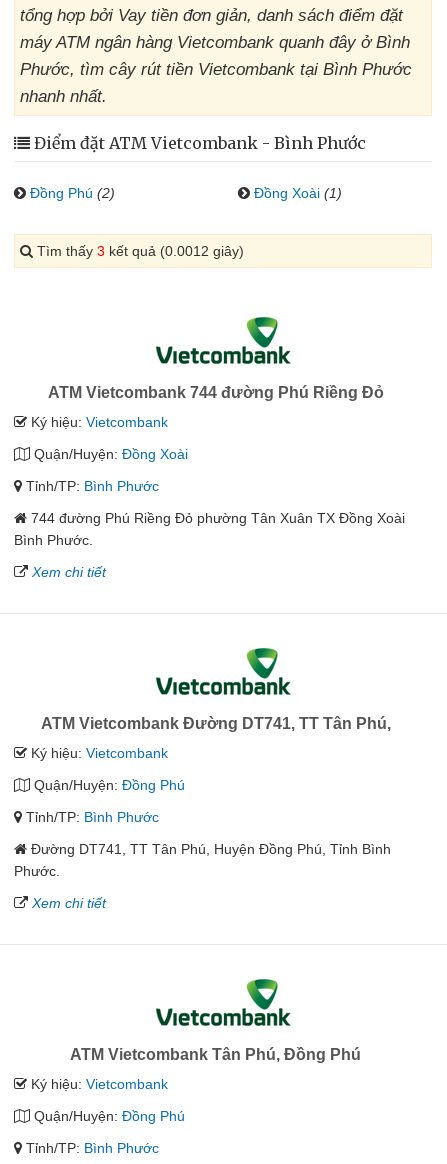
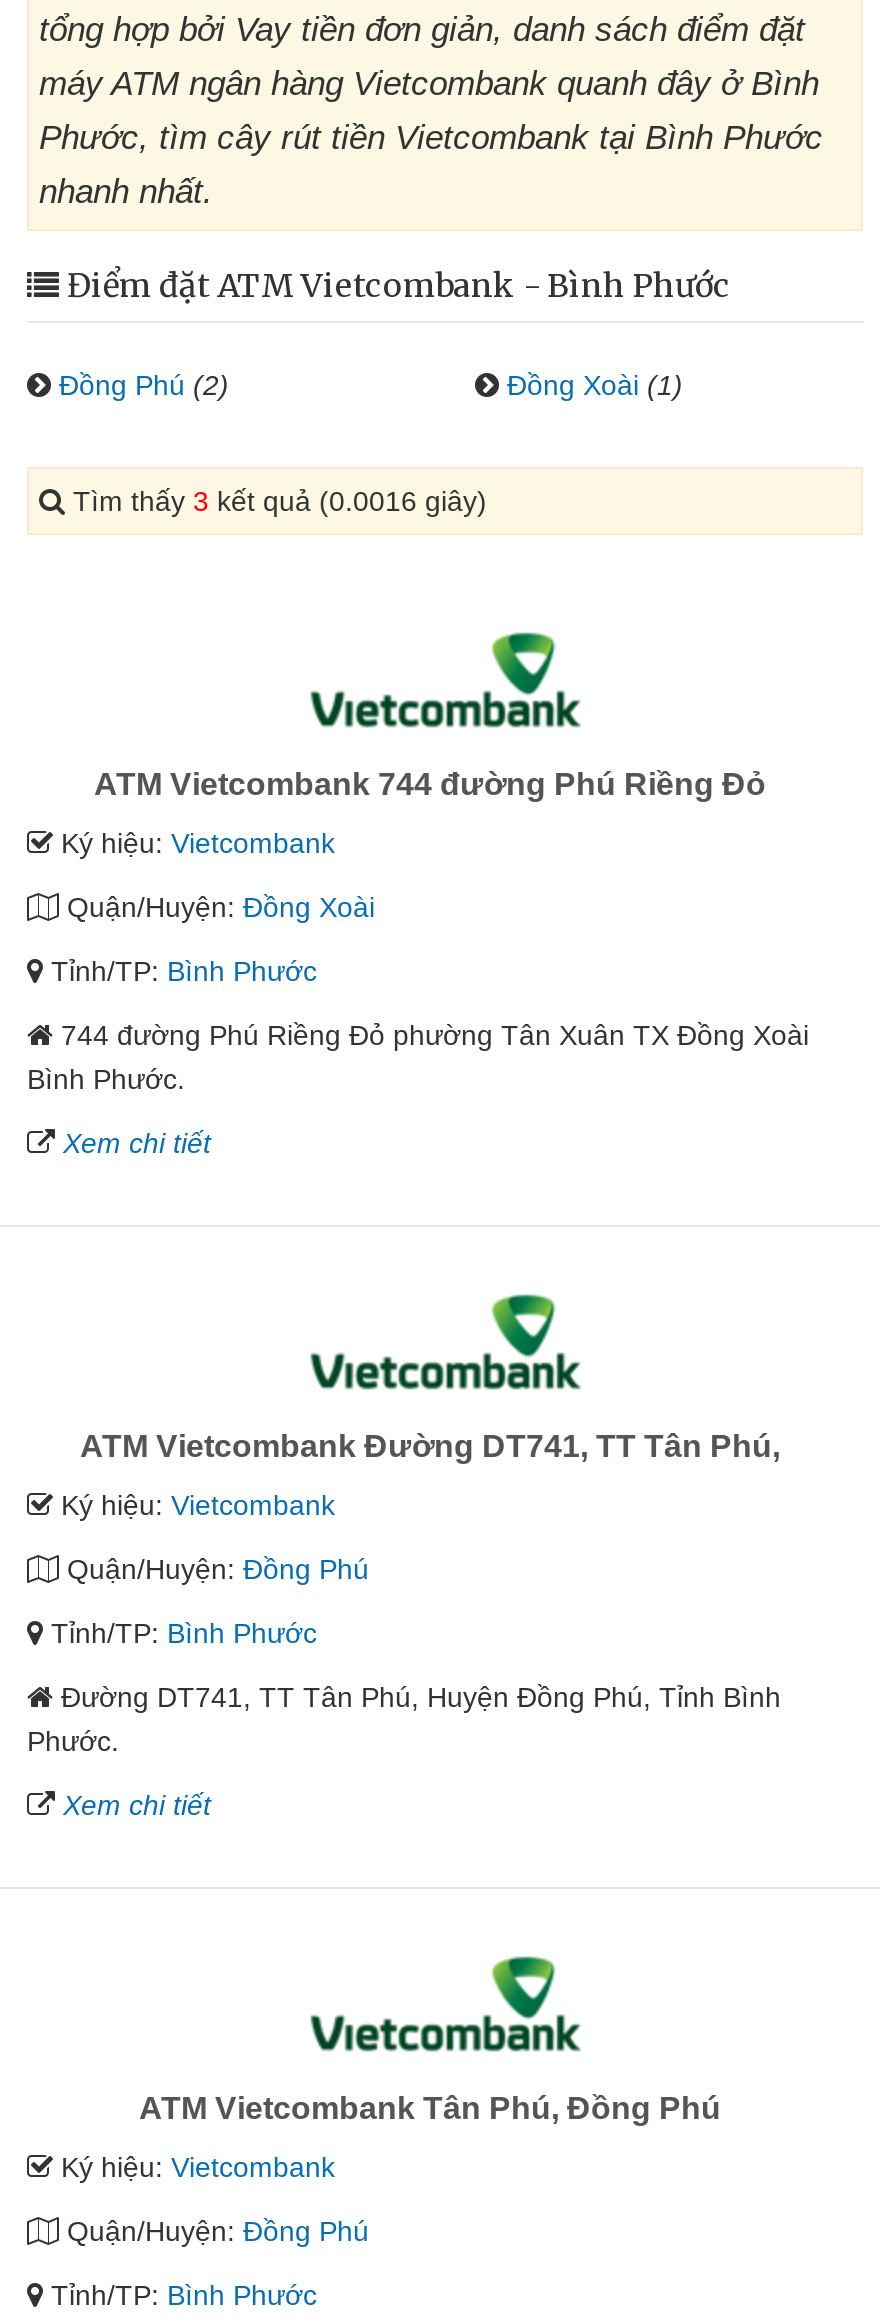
[33,243,244,259] Tìm thấy 3 kết quả (0.0012 giây) -> [65,485,487,517] Tìm thấy 3 kết quả (0.0016 giây)

